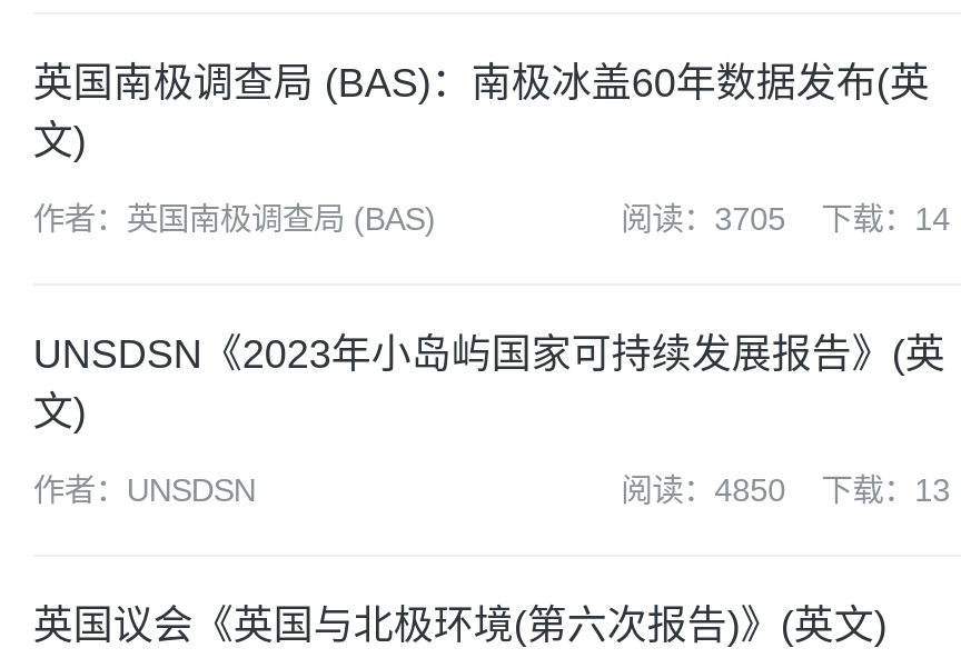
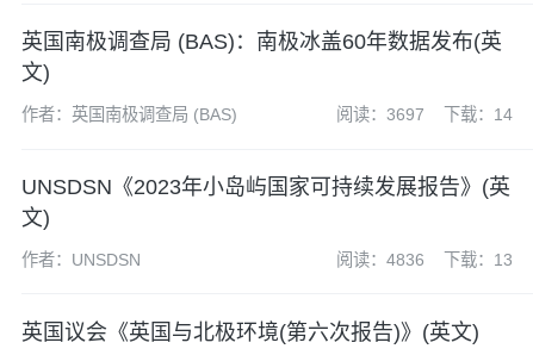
[621,201,950,237] 阅读：3705 下载：14 -> [336,105,513,124] 阅读：3697 下载：14
[621,472,950,508] 阅读：4850 下载：13 -> [336,250,513,269] 阅读：4836 下载：13

